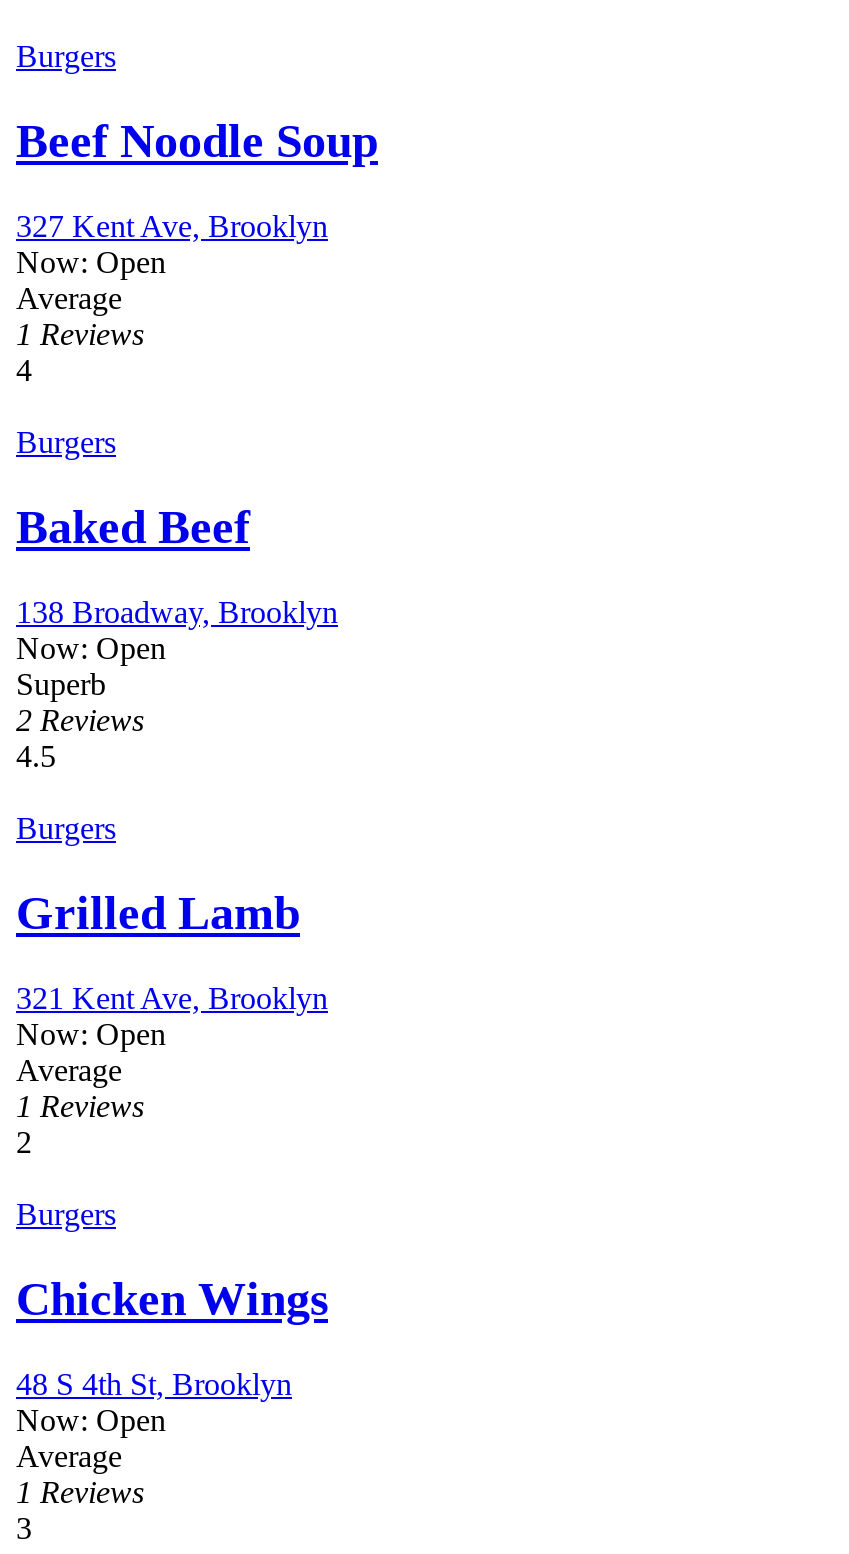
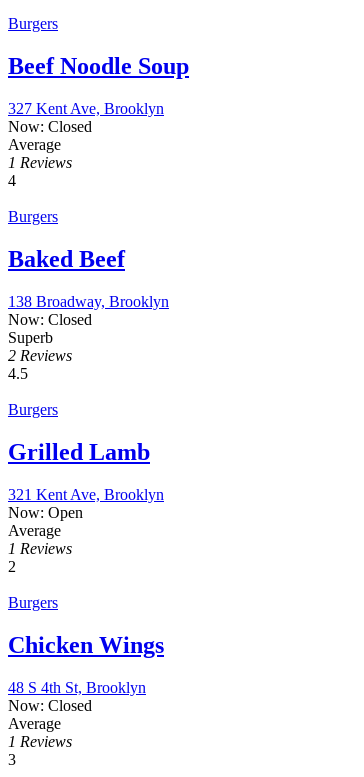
[16,246,166,280] Now: Open -> [8,118,92,135] Now: Closed
[16,631,166,665] Now: Open -> [8,311,92,328] Now: Closed
[16,1402,166,1436] Now: Open -> [8,697,92,714] Now: Closed

